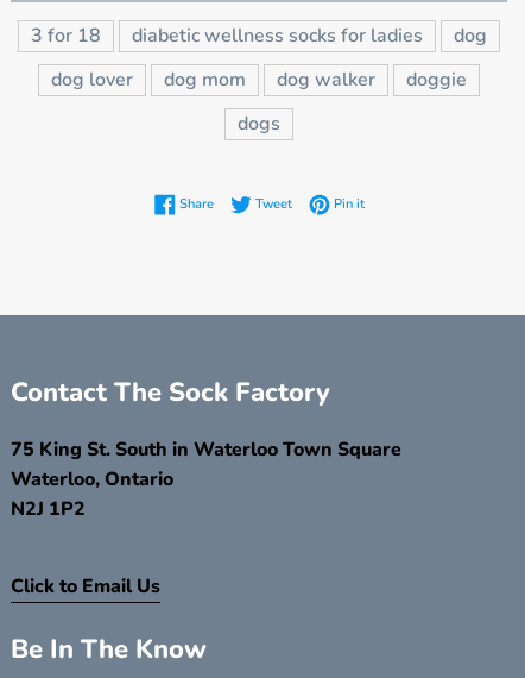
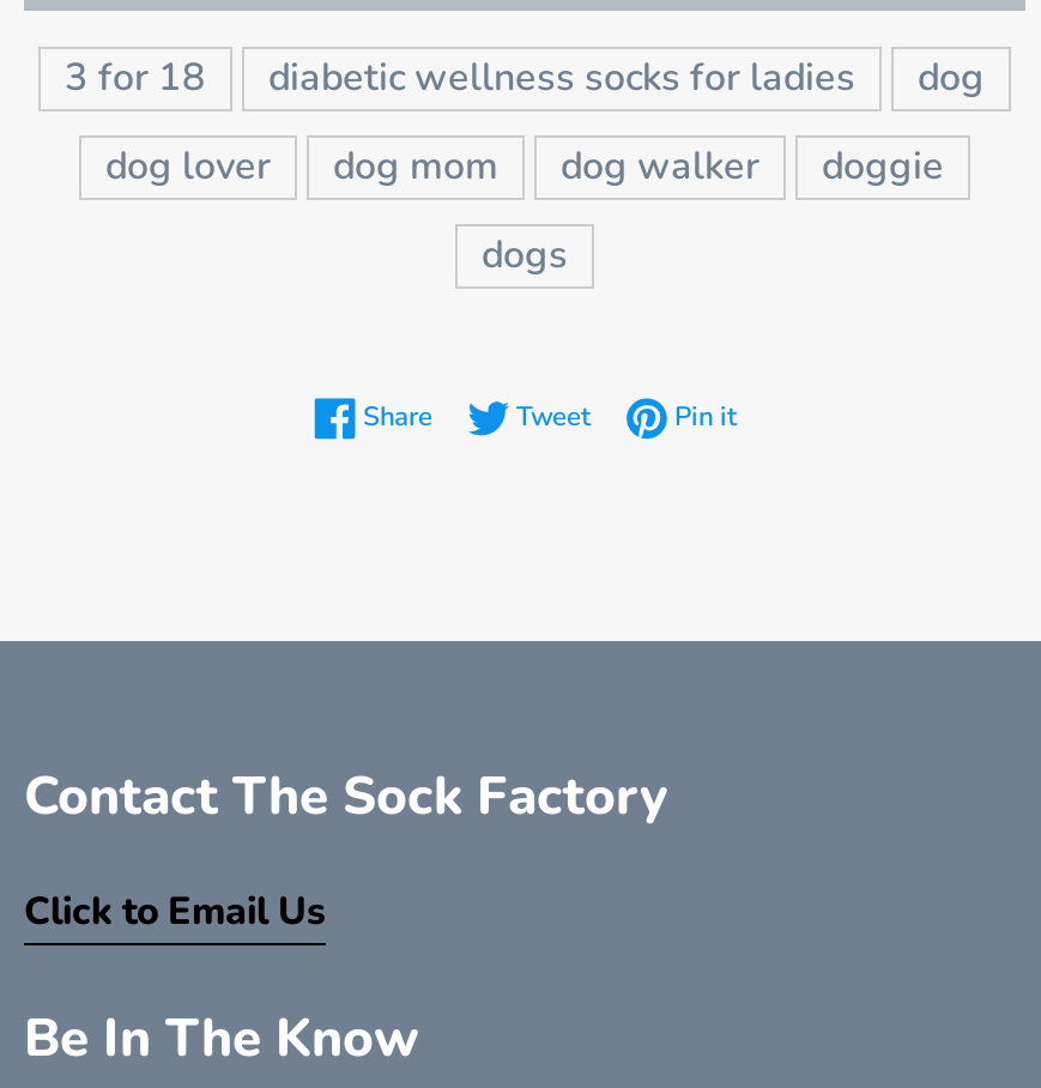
[11,436,401,522] 75 King St. South in Waterloo Town Square | Waterloo, Ontario | N2J 1P2 -> none

